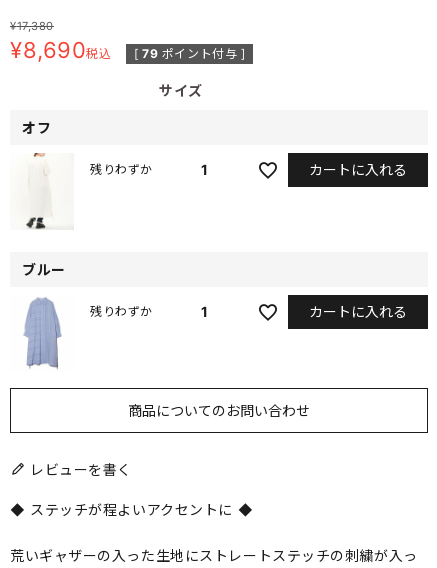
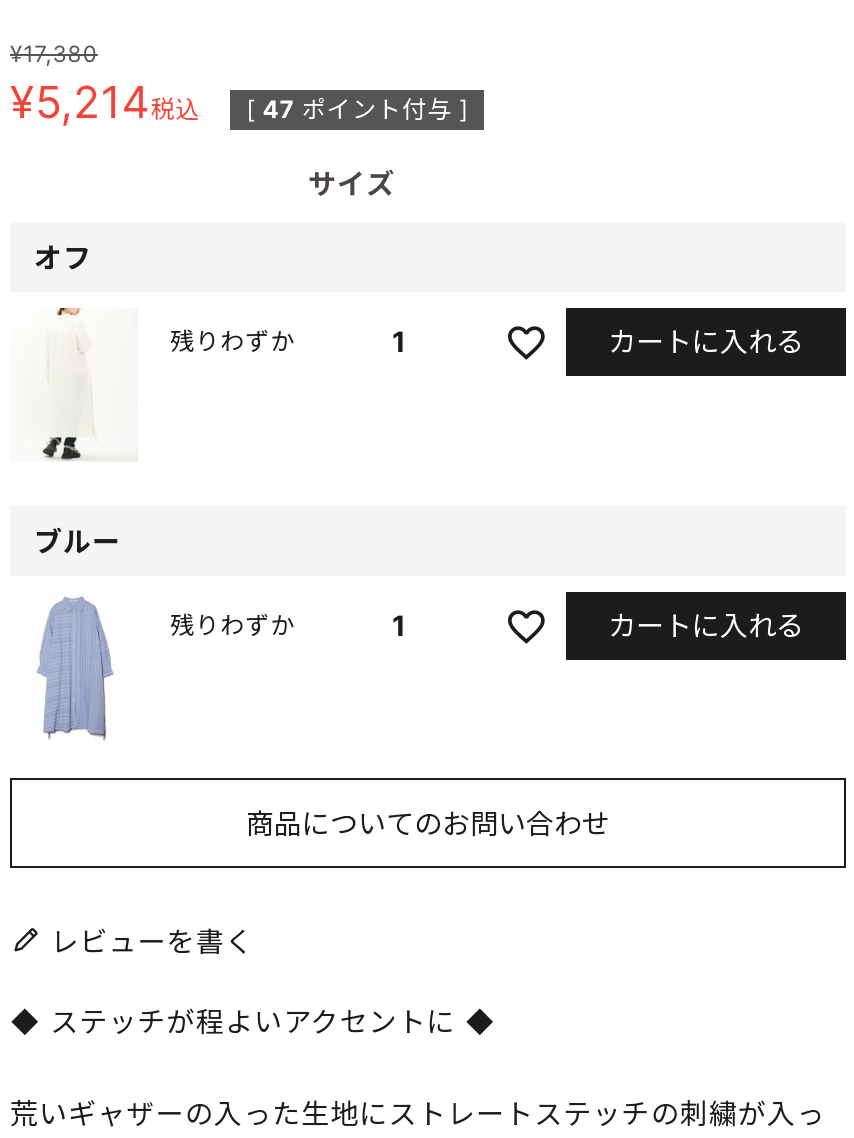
[10,37,111,63] ¥8,690税込 -> [10,76,201,128] ¥5,214税込
[134,46,245,61] [ 79 ポイント付与 ] -> [246,94,469,124] [ 47 ポイント付与 ]

